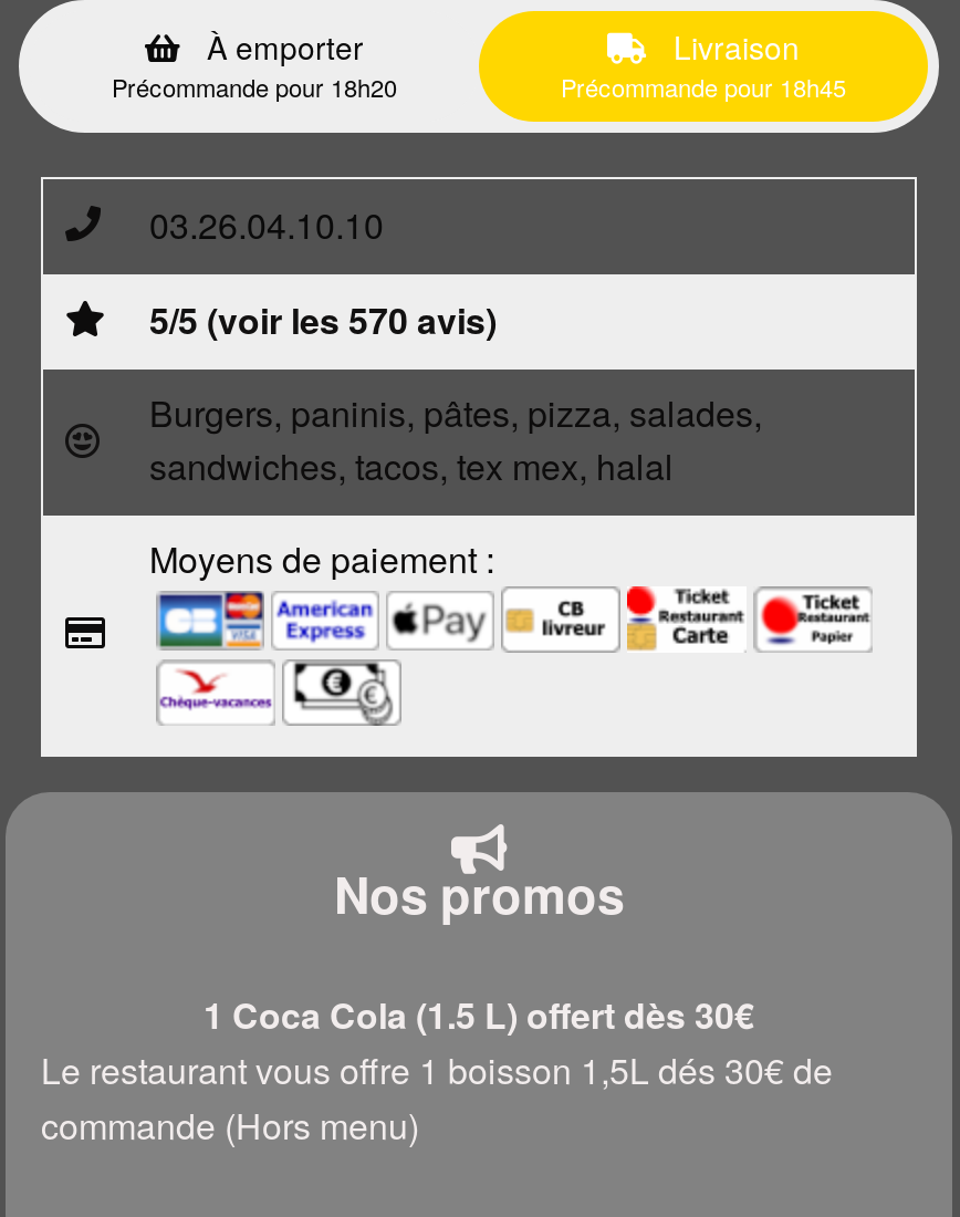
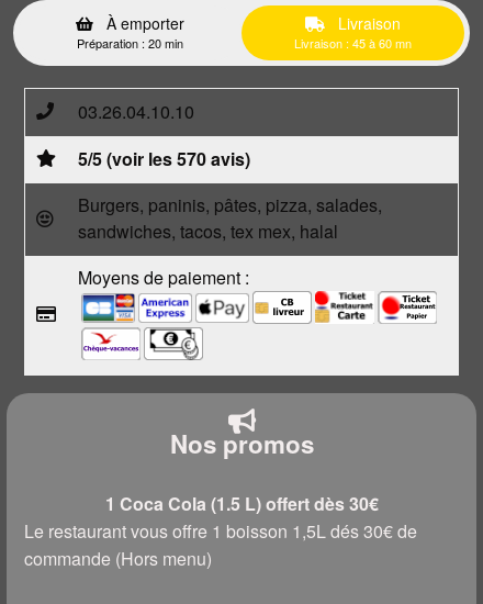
[112,69,397,104] Précommande pour 18h20 -> [77,34,183,52] Préparation : 20 min
[561,69,846,104] Précommande pour 18h45 -> [294,34,412,52] Livraison : 45 à 60 mn

